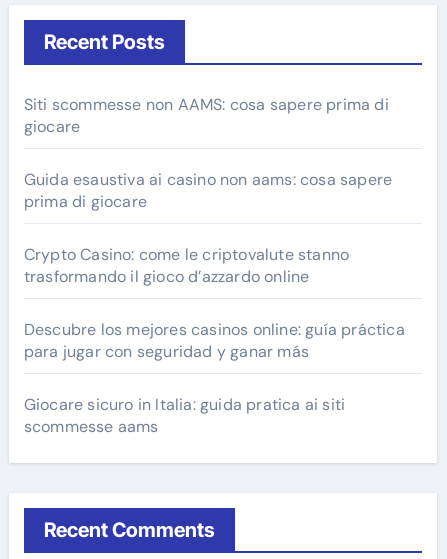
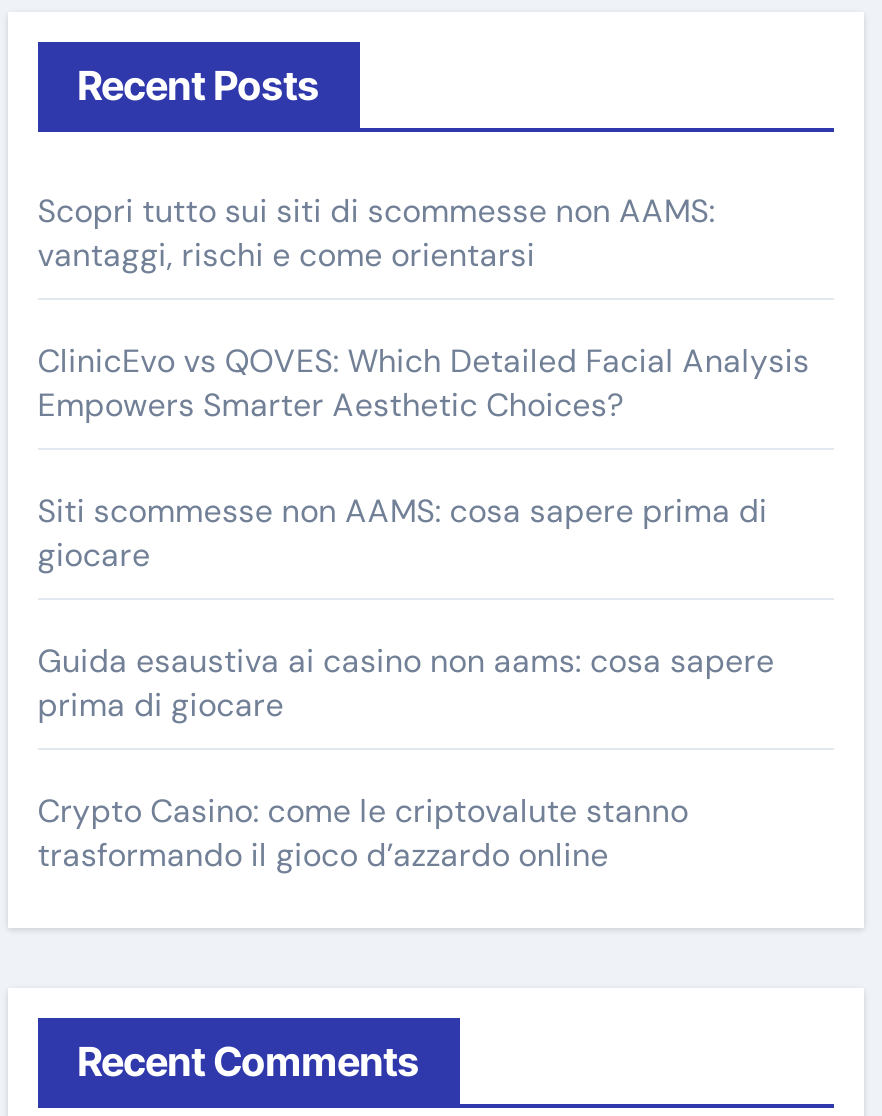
none -> [38,190,810,426] Scopri tutto sui siti di scommesse non AAMS: | vantaggi, rischi e come orientarsi | ClinicEvo vs QOVES: Which Detailed Facial Analysis | Empowers Smarter Aesthetic Choices?
moved [24,94,392,287] -> [38,490,774,876]: Siti scommesse non AAMS: cosa sapere prima di | giocare | Guida esaustiva ai casino non aams: cosa sapere | prima di giocare | Crypto Casino: come le criptovalute stanno | trasformando il gioco d’azzardo online
[24,319,405,437] Descubre los mejores casinos online: guía práctica | para jugar con seguridad y ganar más | Giocare sicuro in Italia: guida pratica ai siti | scommesse aams -> none

